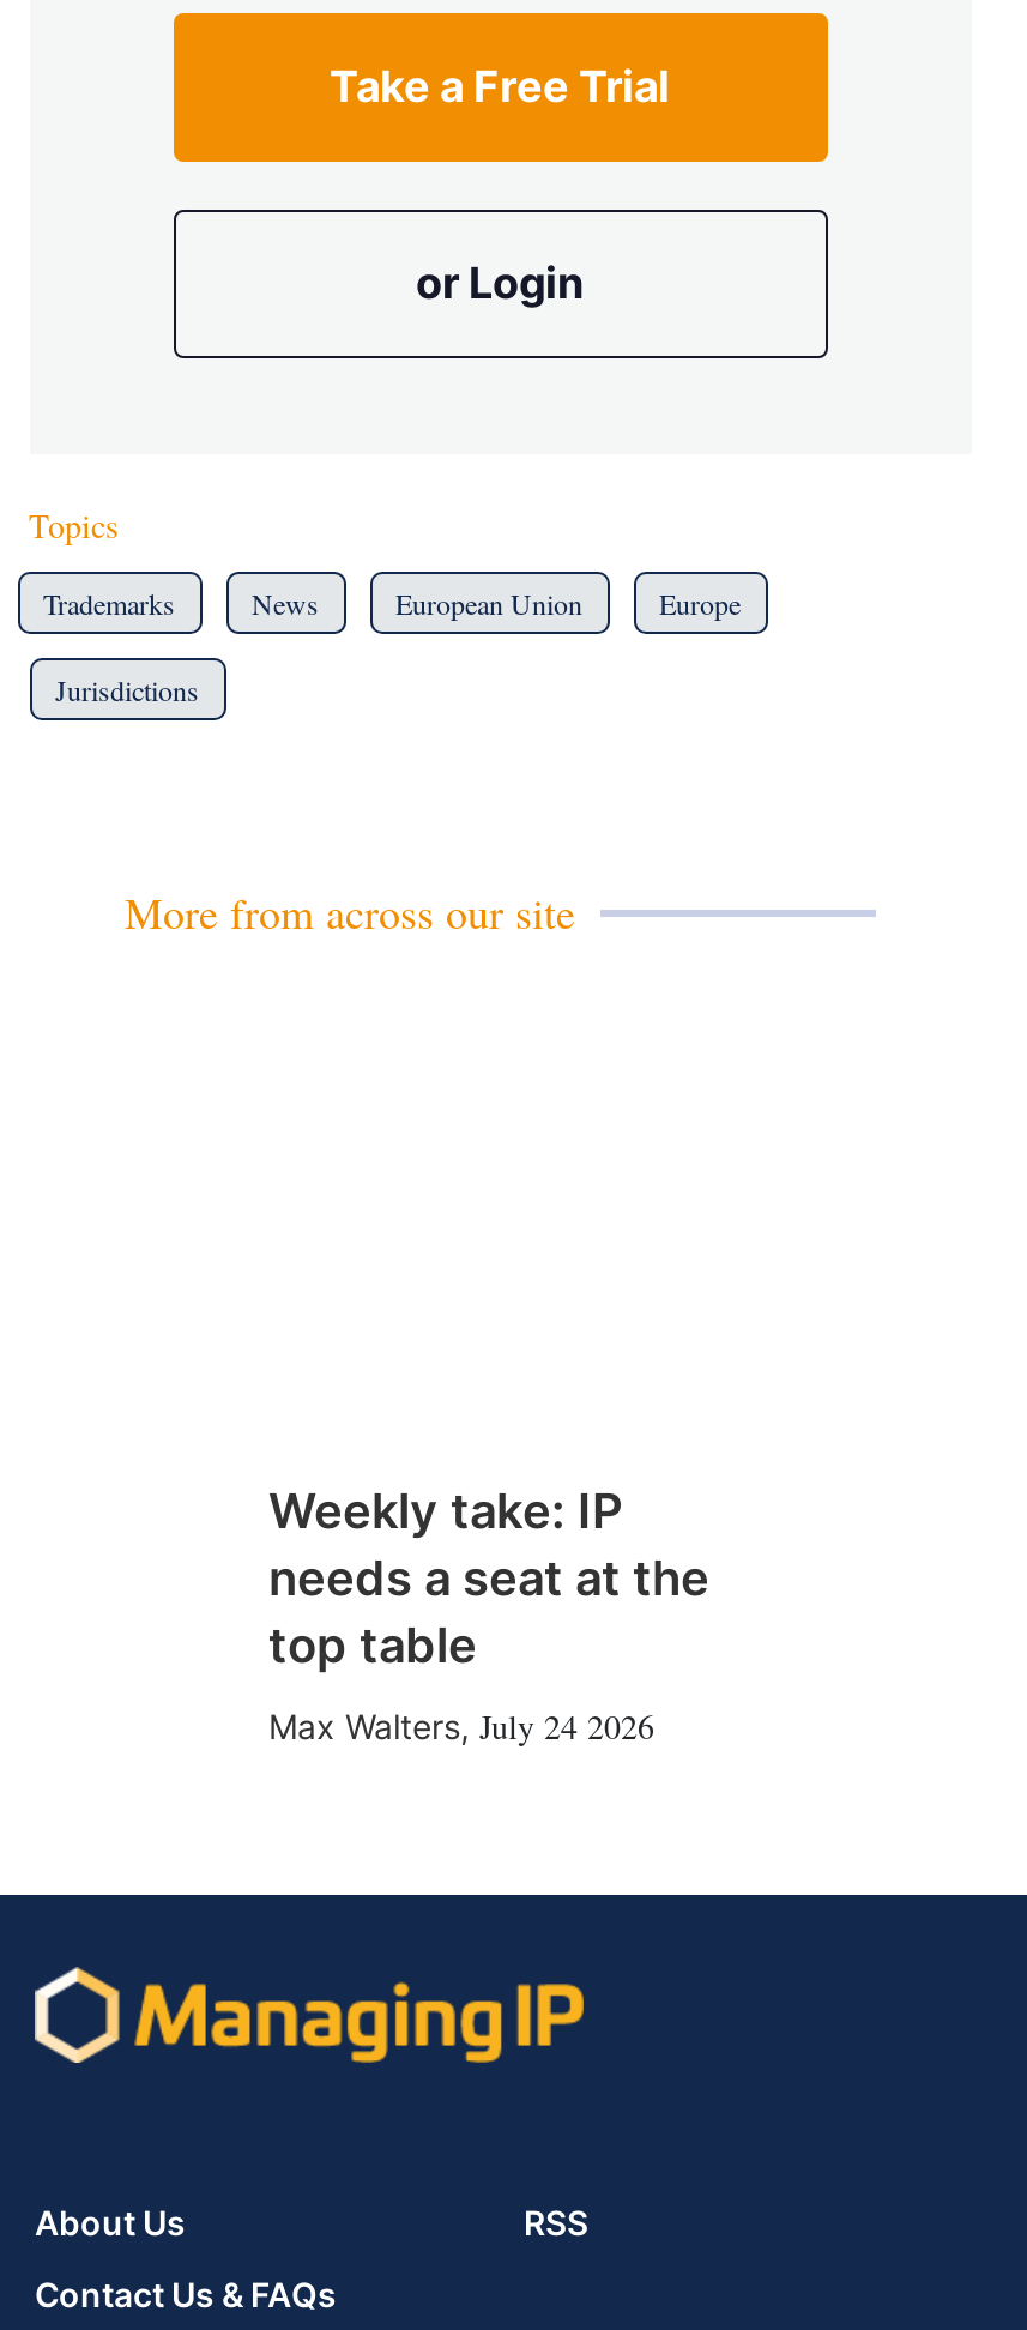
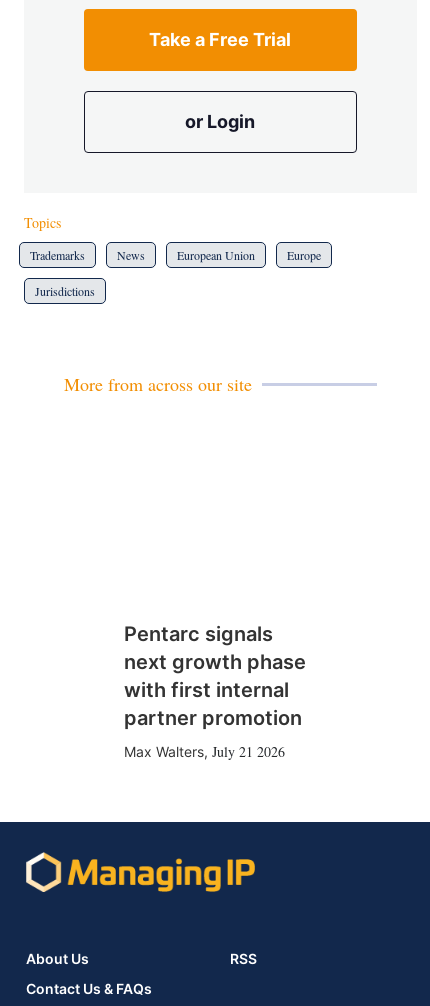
[268,1483,709,1674] Weekly take: IP | needs a seat at the | top table -> [123,622,305,730] Pentarc signals | next growth phase | with first internal | partner promotion
[268,1703,654,1749] Max Walters, July 24 2026 -> [123,742,284,761] Max Walters, July 21 2026

